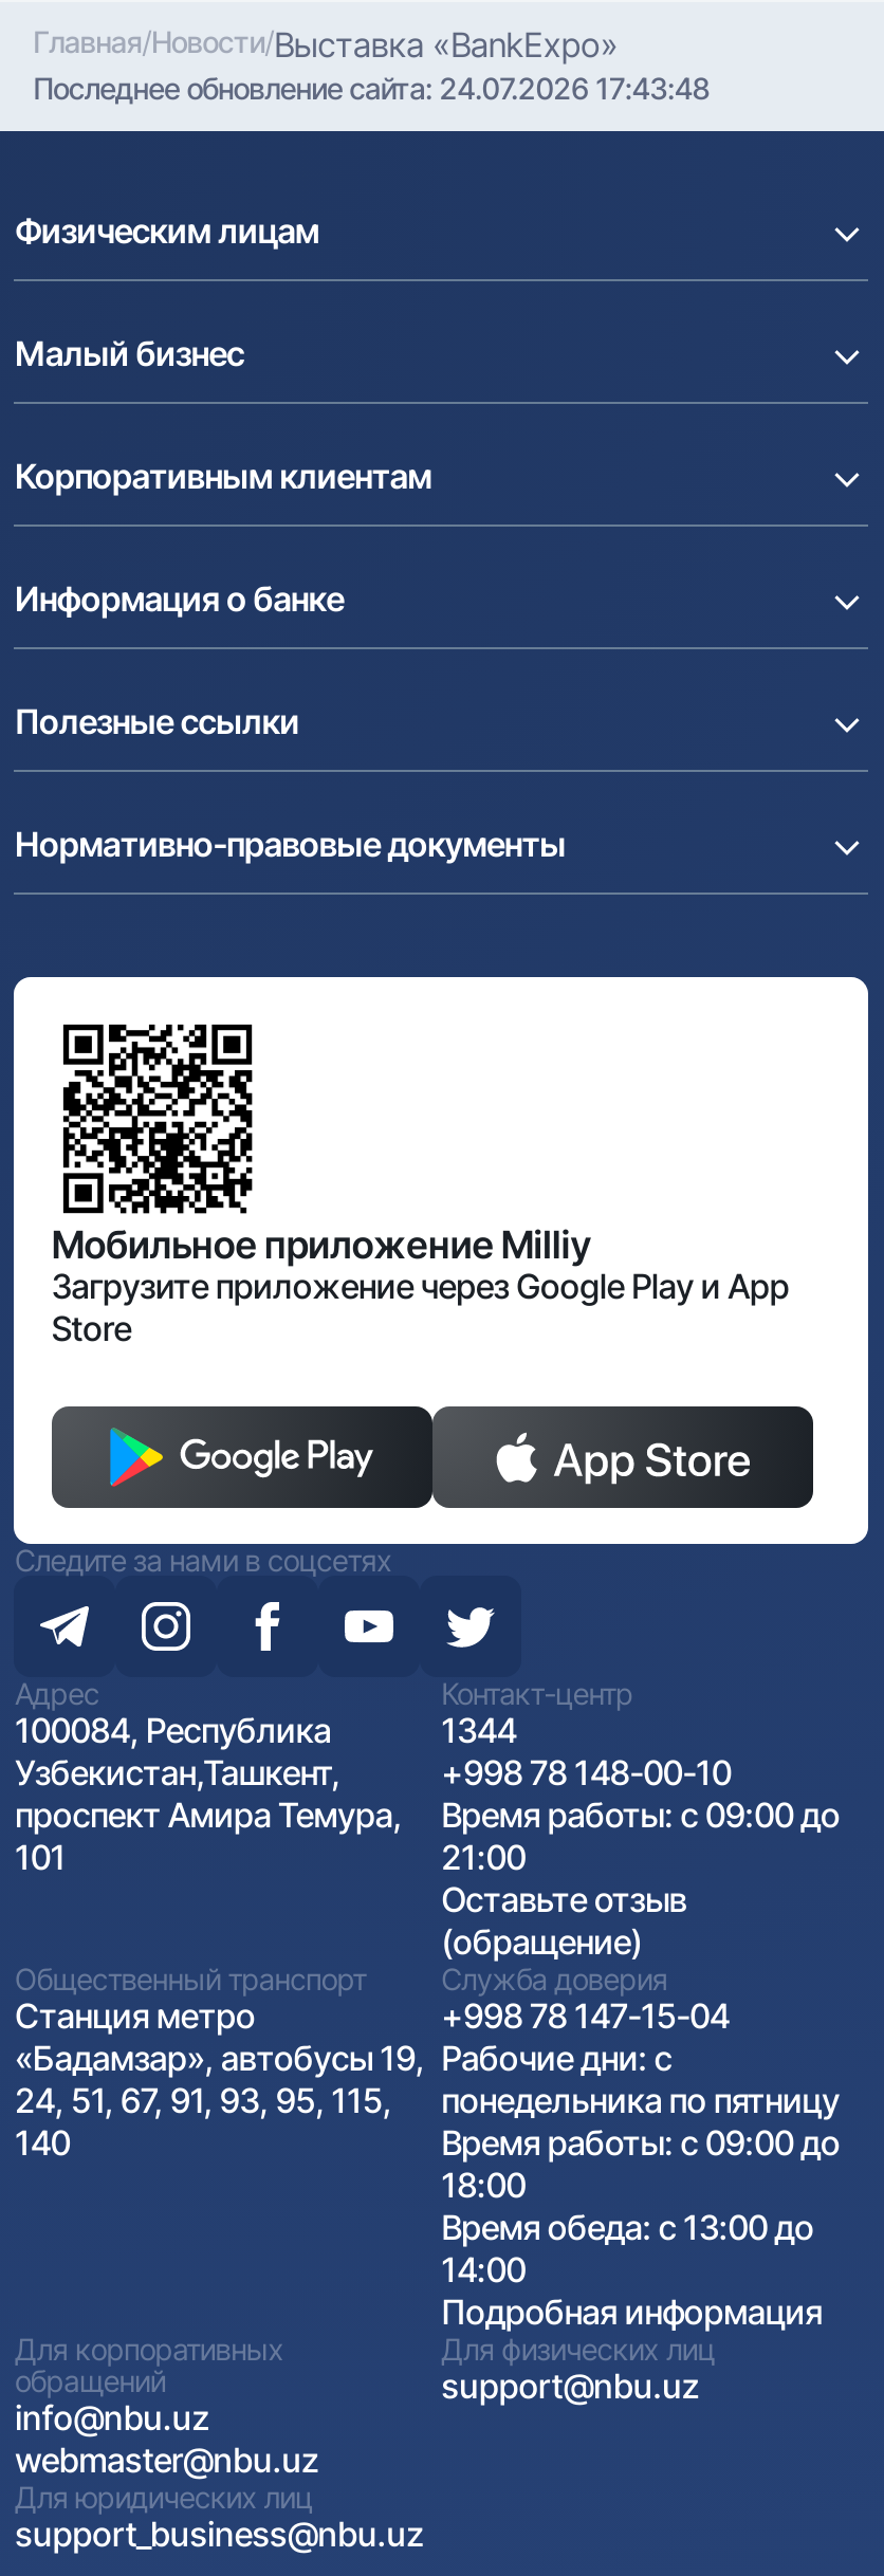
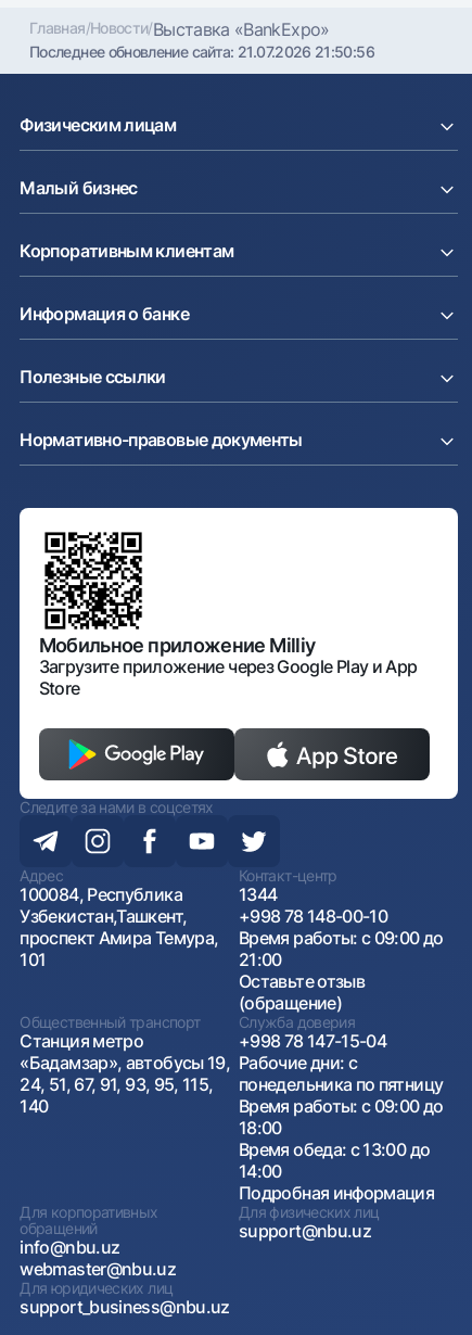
[33,70,709,106] Последнее обновление сайта: 24.07.2026 17:43:48 -> [29,42,374,61] Последнее обновление сайта: 21.07.2026 21:50:56

